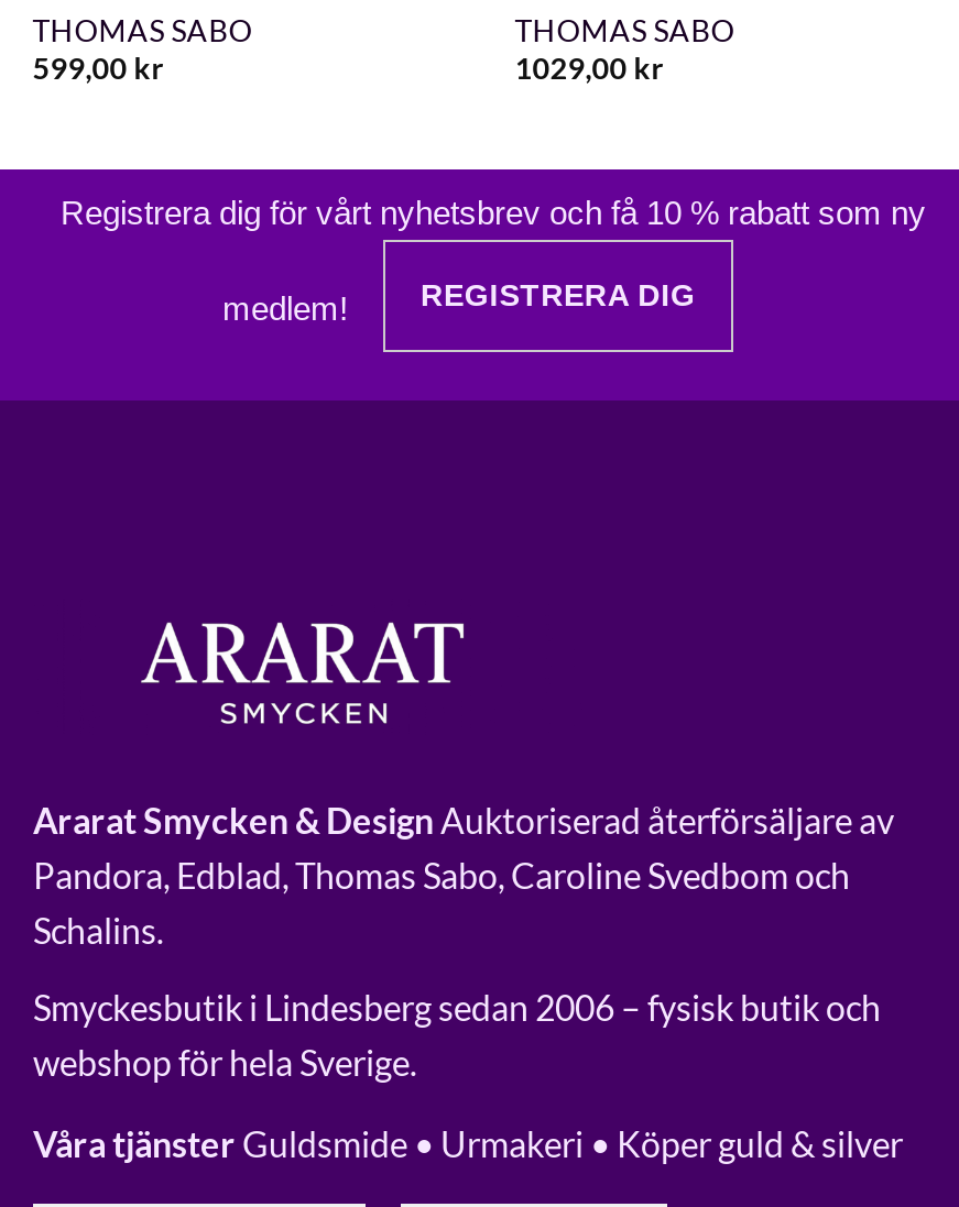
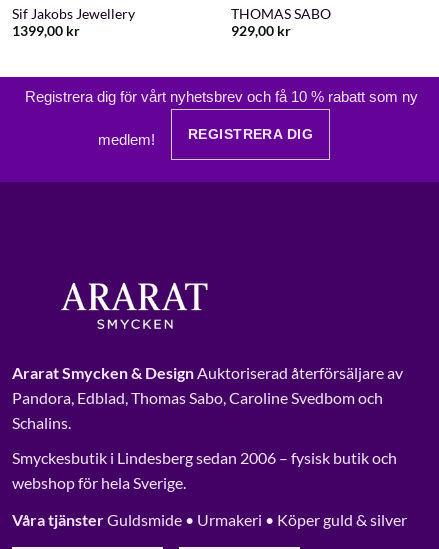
[33,13,253,86] THOMAS SABO | 599,00 kr -> [12,6,135,39] Sif Jakobs Jewellery | 1399,00 kr
[515,51,665,86] 1029,00 kr -> [231,23,291,39] 929,00 kr

